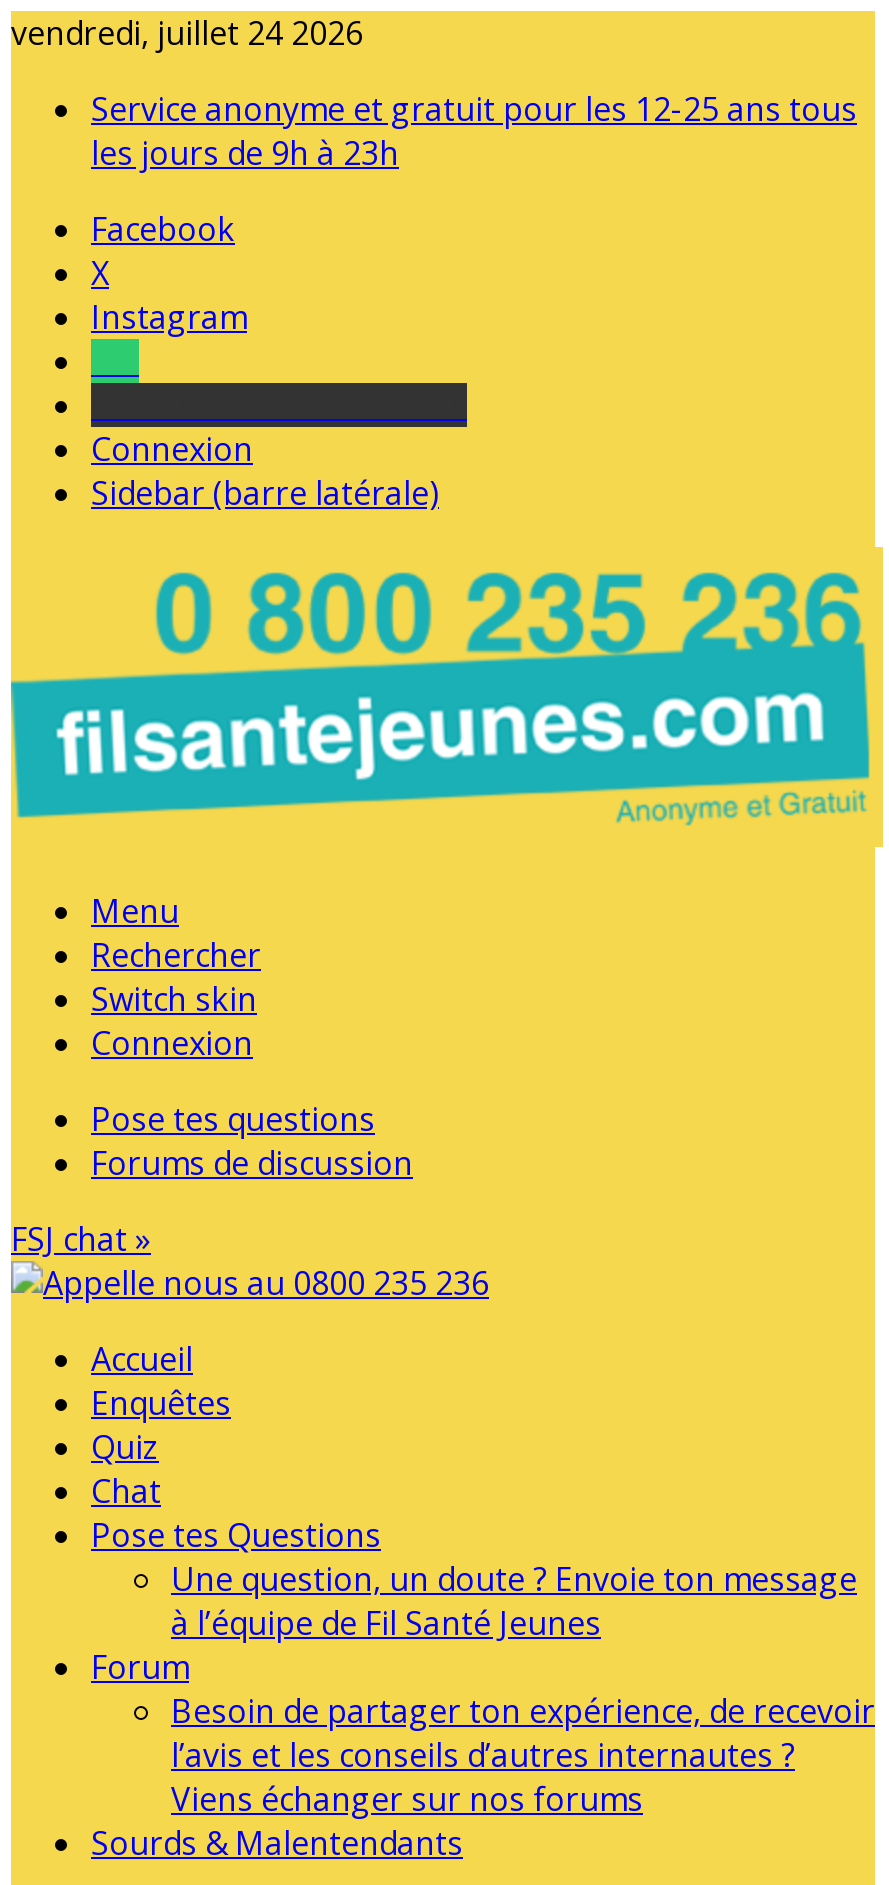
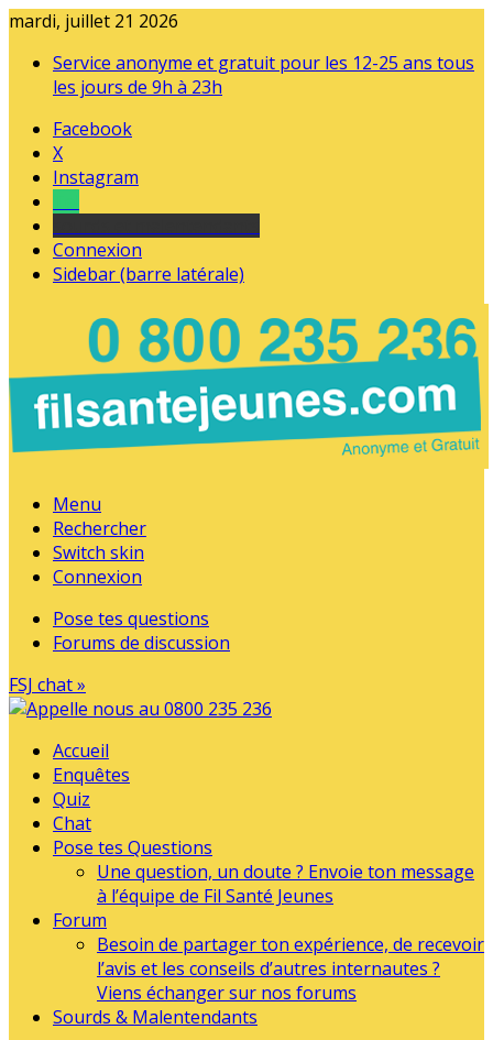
[11,11,363,55] vendredi, juillet 24 2026 -> [9,9,178,33] mardi, juillet 21 2026

